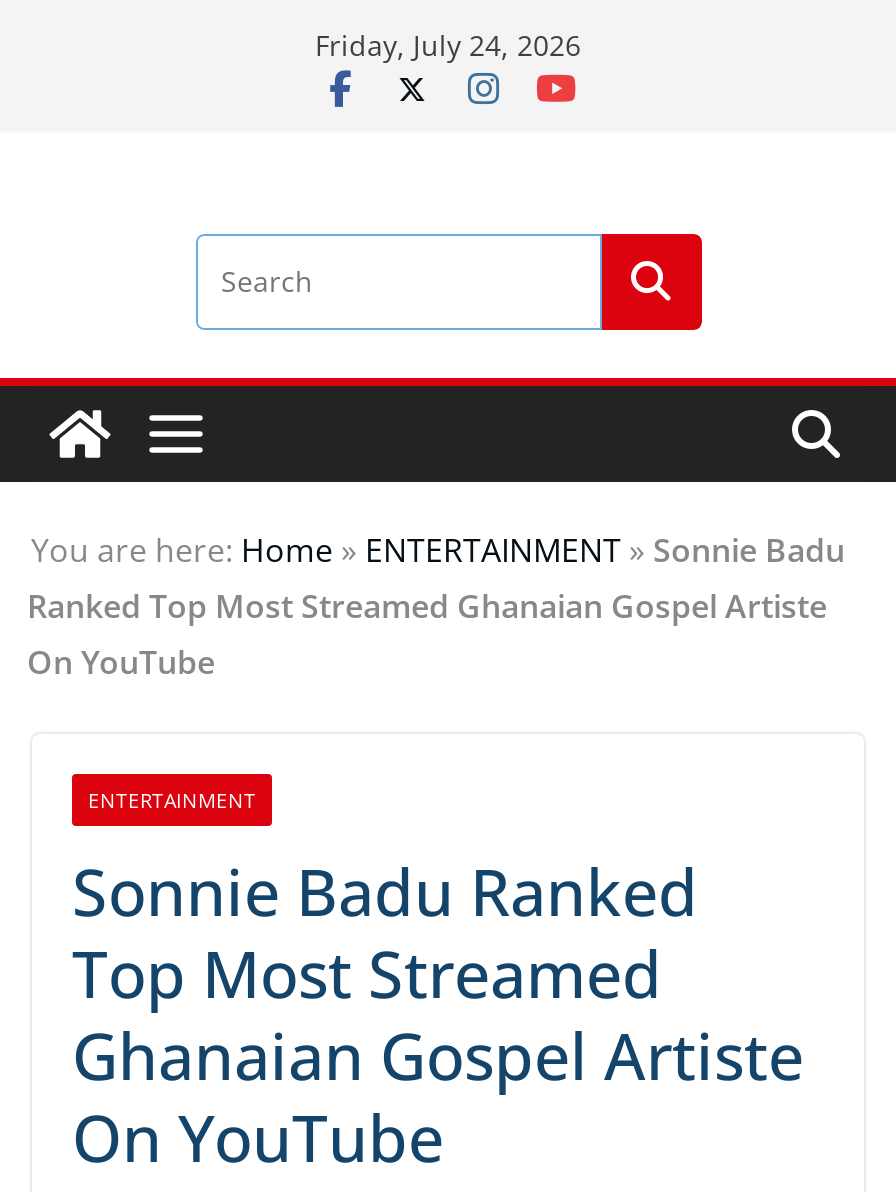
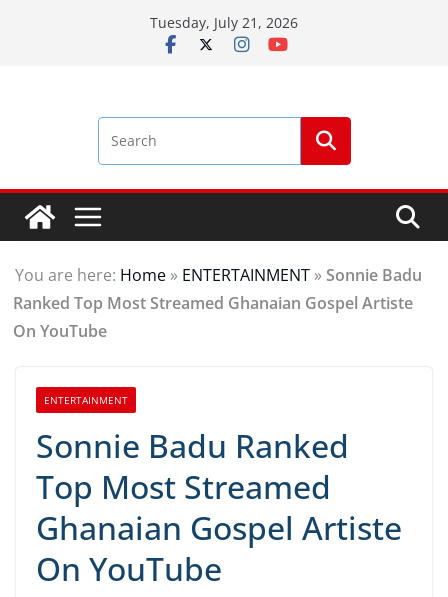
[315,26,581,64] Friday, July 24, 2026 -> [150,13,298,32] Tuesday, July 21, 2026

